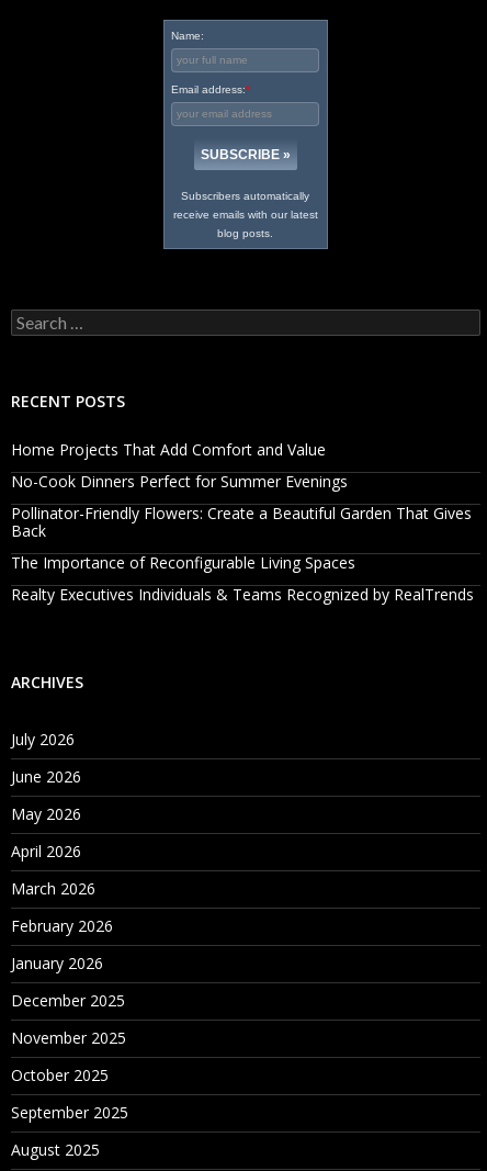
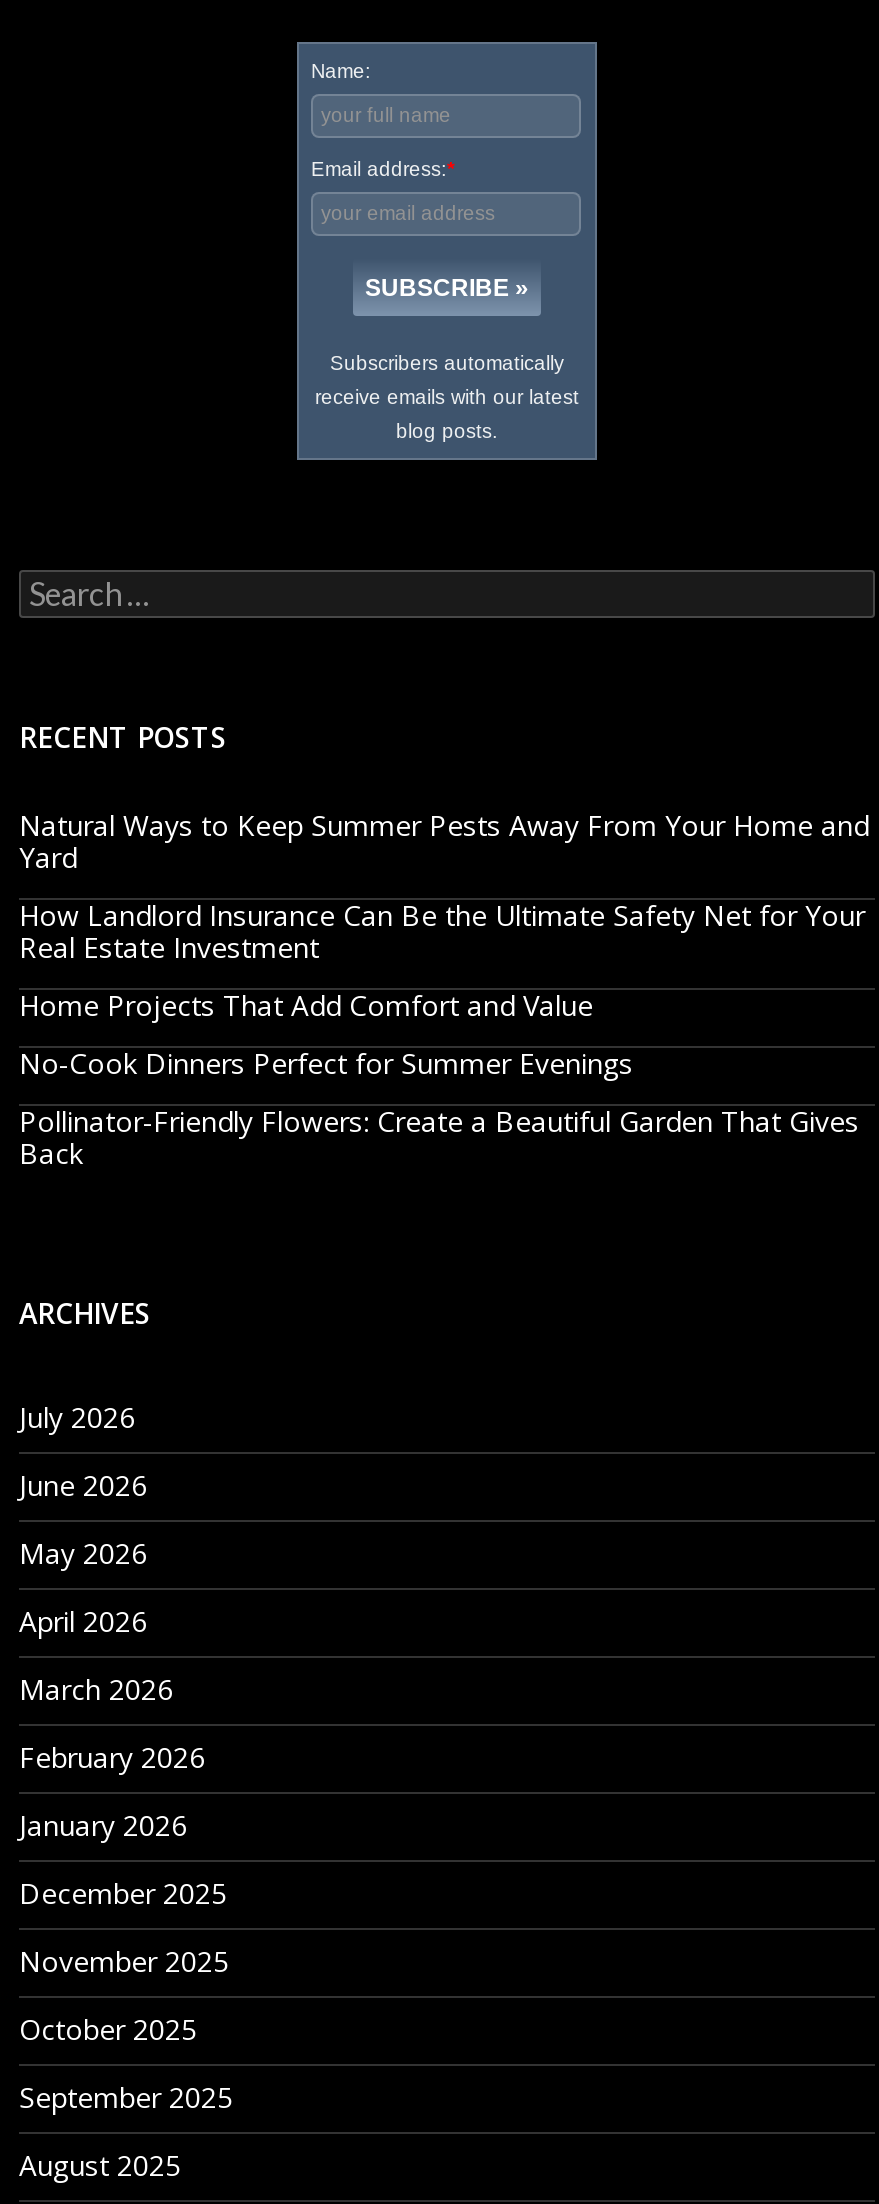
none -> [19,805,869,965] Natural Ways to Keep Summer Pests Away From Your Home and | Yard | How Landlord Insurance Can Be the Ultimate Safety Net for Your | Real Estate Investment
moved [11,439,472,541] -> [19,985,859,1171]: Home Projects That Add Comfort and Value | No-Cook Dinners Perfect for Summer Evenings | Pollinator-Friendly Flowers: Create a Beautiful Garden That Gives | Back
[11,552,474,604] The Importance of Reconfigurable Living Spaces | Realty Executives Individuals & Teams Recognized by RealTrends -> none

